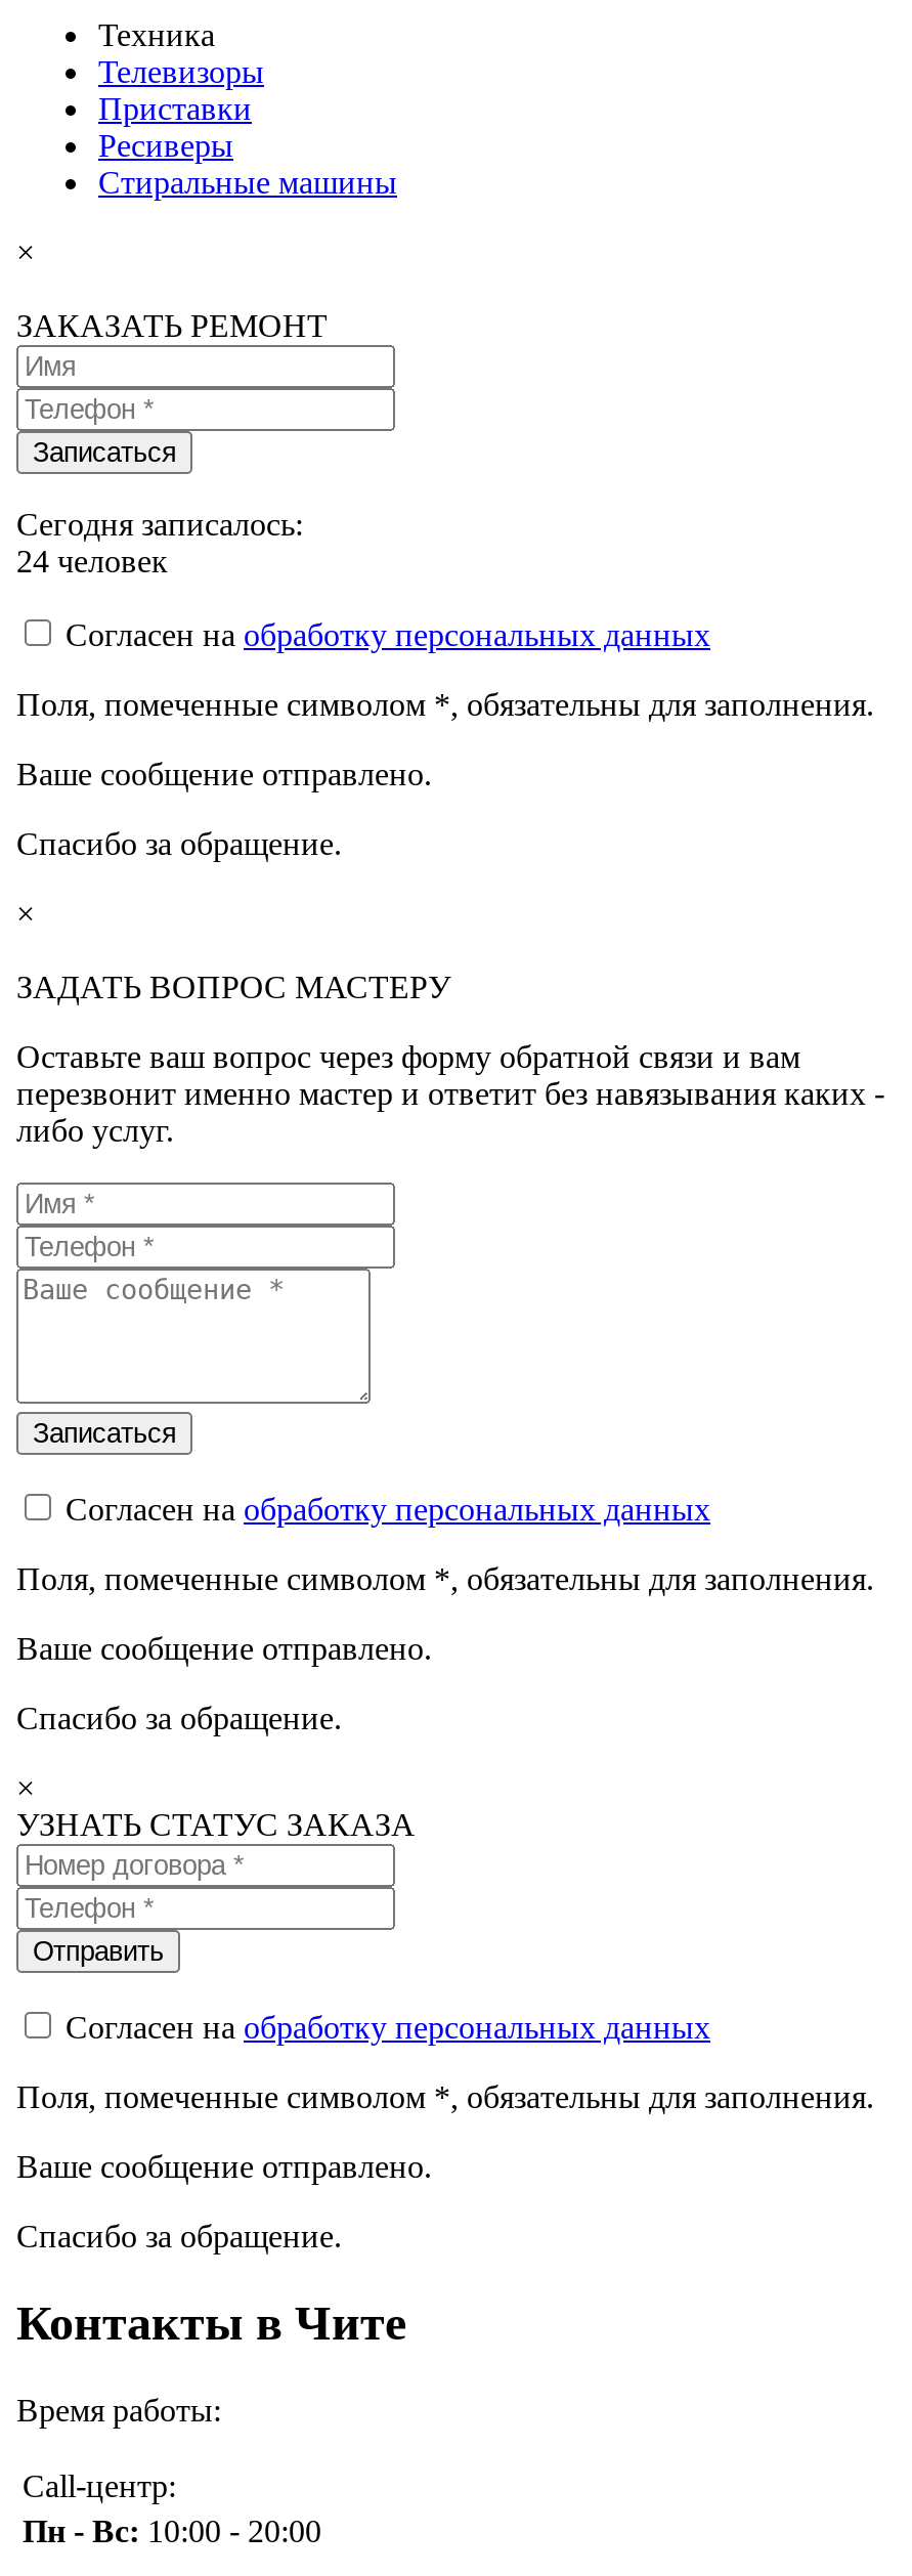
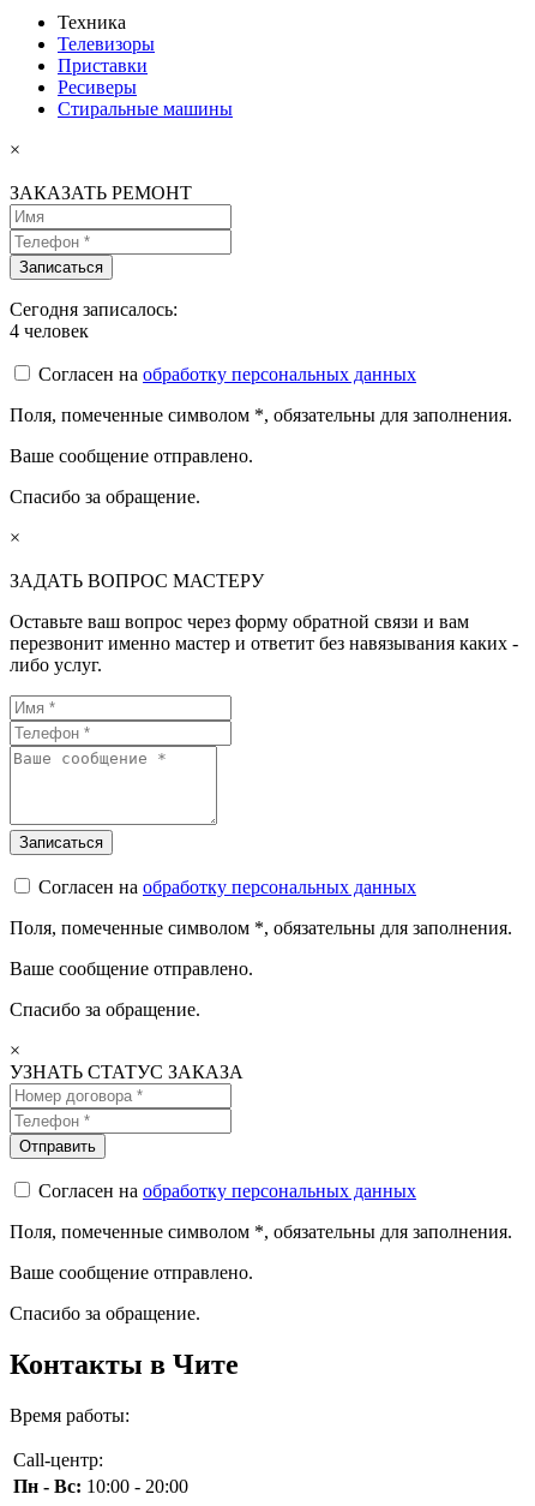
[16,543,168,578] 24 человек -> [10,321,89,341] 4 человек

